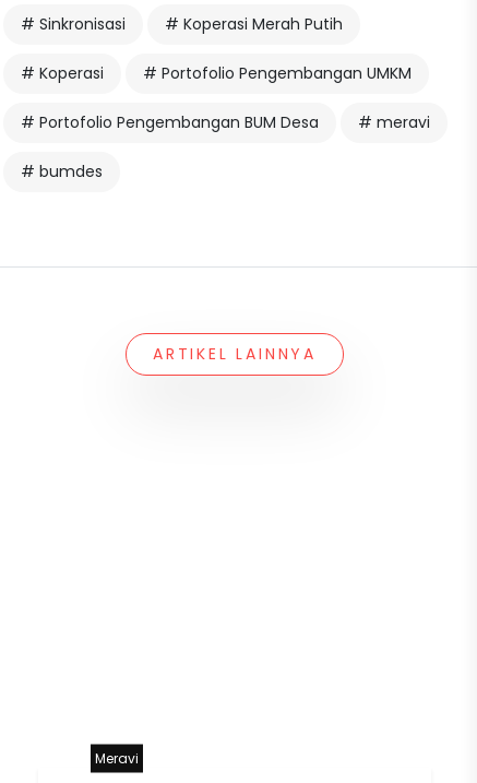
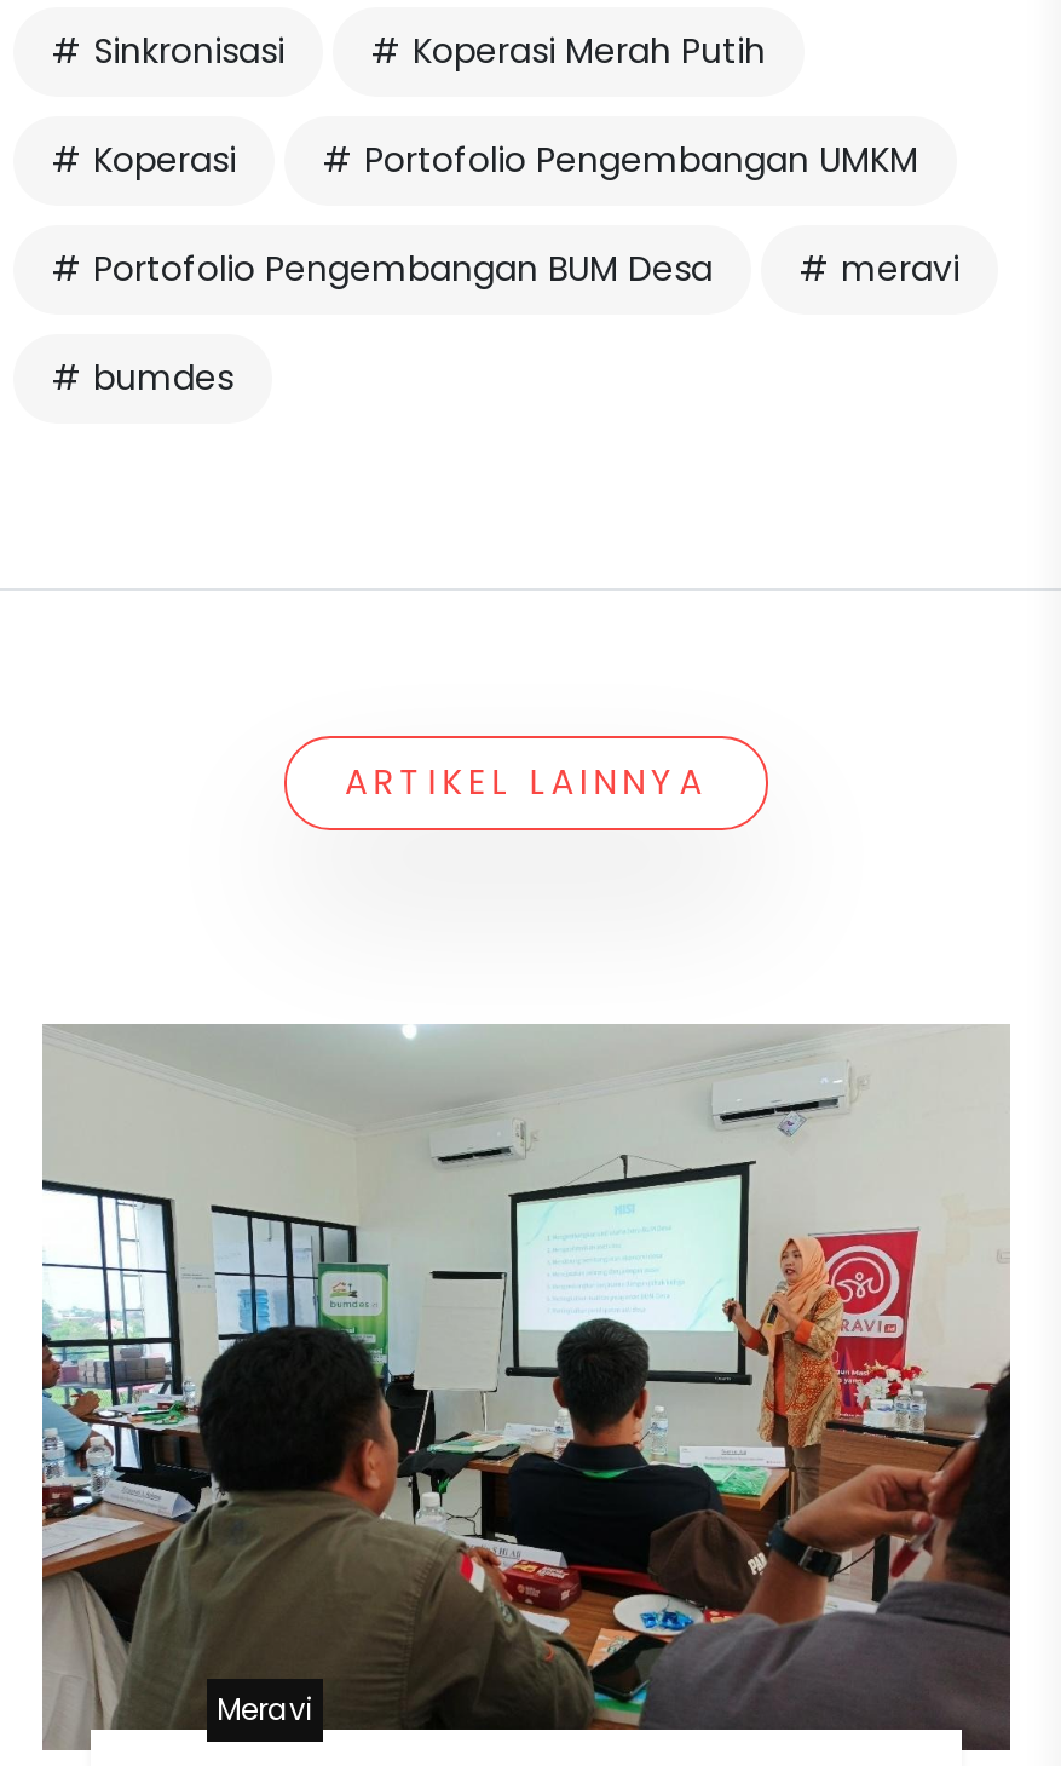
none -> [40,1024,1013,1753] [image]

